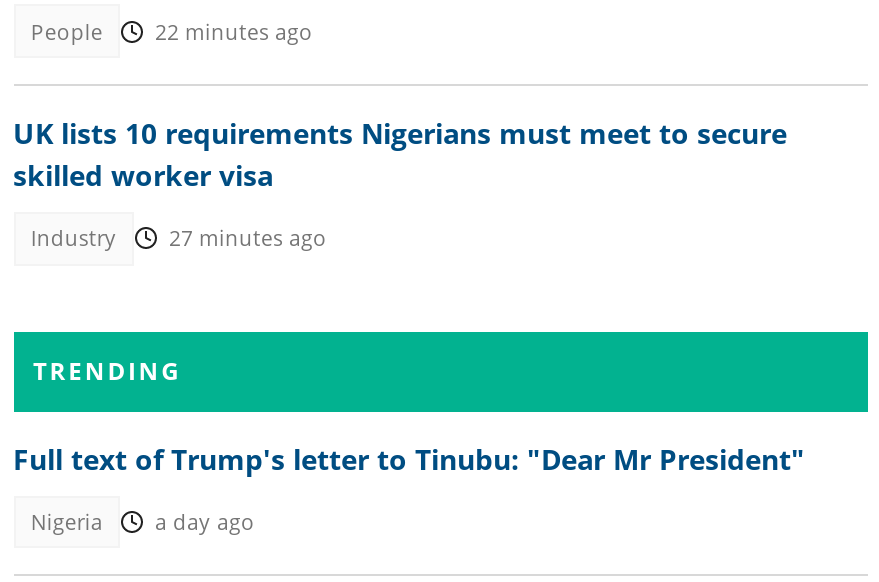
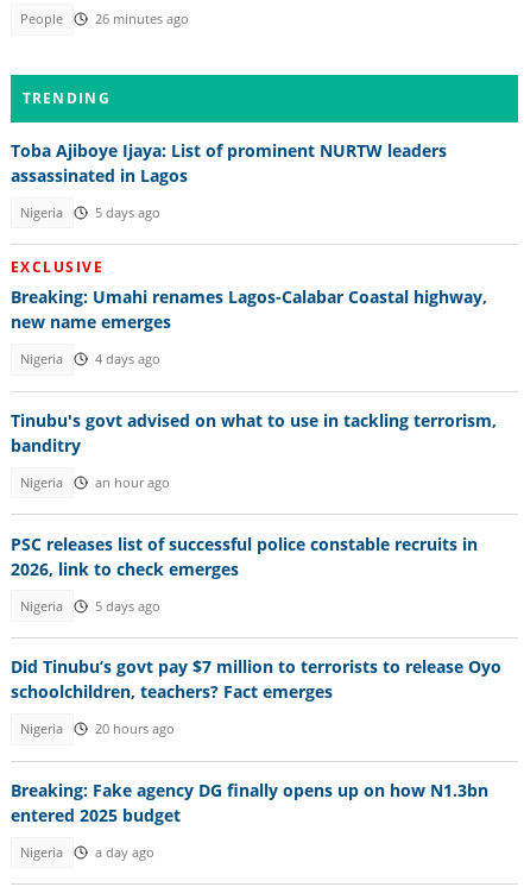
[13,18,787,253] 22 minutes ago | UK lists 10 requirements Nigerians must meet to secure | skilled worker visa | Industry | 27 minutes ago -> [94,11,188,28] 26 minutes ago
moved [33,354,182,388] -> [22,88,110,108]: TRENDING
[13,440,805,478] Full text of Trump's letter to Tinubu: "Dear Mr President" -> [10,139,501,826] Toba Ajiboye Ijaya: List of prominent NURTW leaders | assassinated in Lagos | Nigeria | 5 days ago | EXCLUSIVE | Breaking: Umahi renames Lagos-Calabar Coastal highway, | new name emerges | Nigeria | 4 days ago | Tinubu's govt advised on what to use in tackling terrorism, | banditry | Nigeria | an hour ago | PSC releases list of successful police constable recruits in | 2026, link to check emerges | Nigeria | 5 days ago | Did Tinubu’s govt pay $7 million to terrorists to release Oyo | schoolchildren, teachers? Fact emerges | Nigeria | 20 hours ago | Breaking: Fake agency DG finally opens up on how N1.3bn | entered 2025 budget

